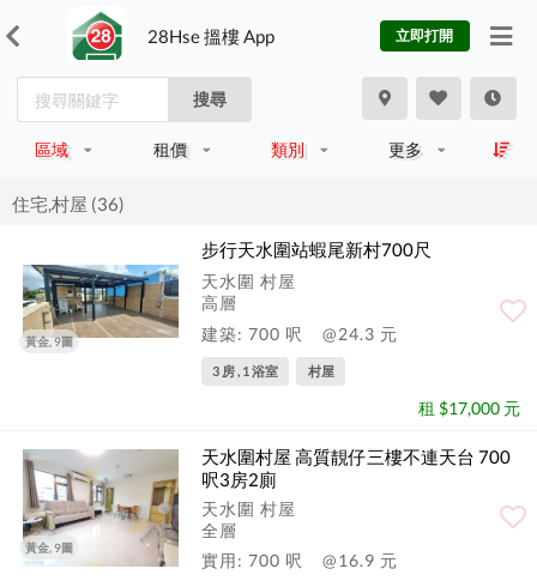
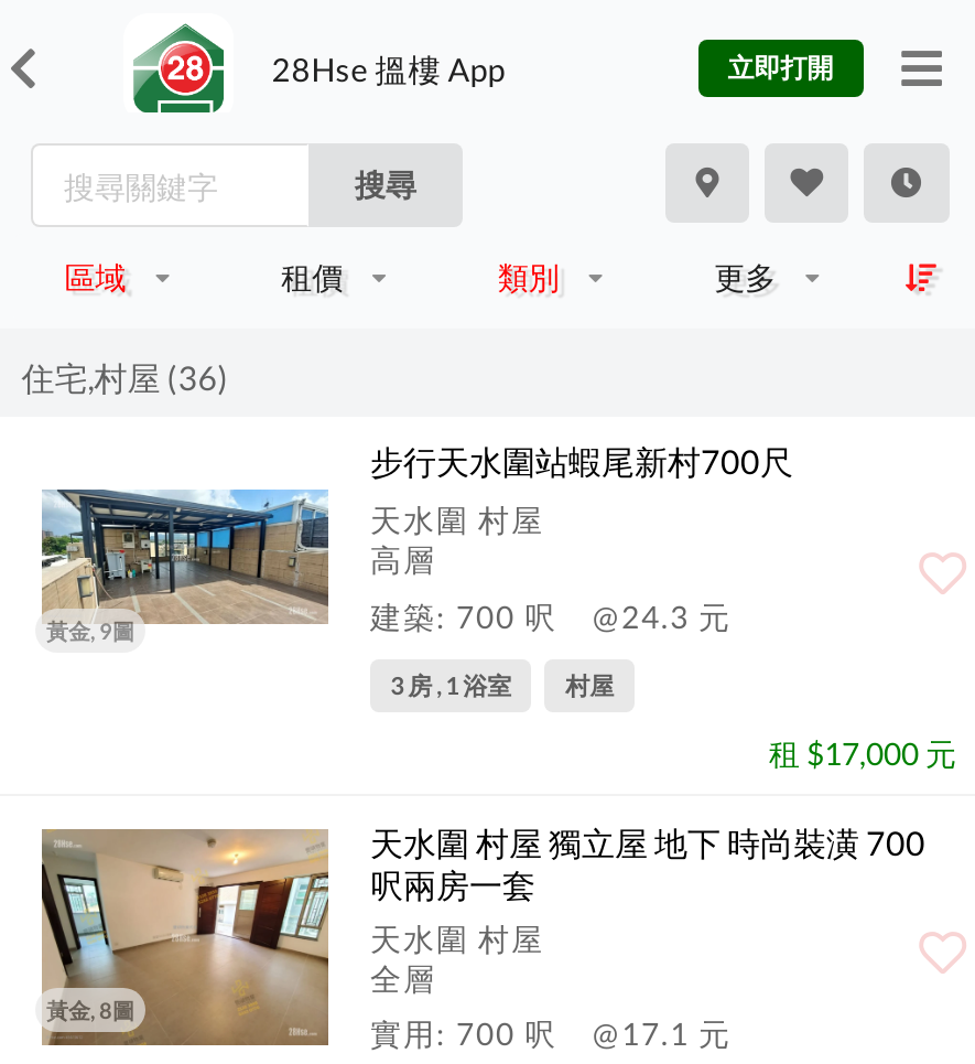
[22,449,180,567] [image] | 黃金, 9圖 -> [40,827,331,1047] [image] | 黃金, 8圖
[201,445,511,490] 天水圍村屋 高質靚仔三樓不連天台 700 | 呎3房2廁 -> [370,822,925,903] 天水圍 村屋 獨立屋 地下 時尚裝潢 700 | 呎兩房一套
[201,550,398,571] 實用: 700 呎 @16.9 元 -> [370,1015,732,1053] 實用: 700 呎 @17.1 元

